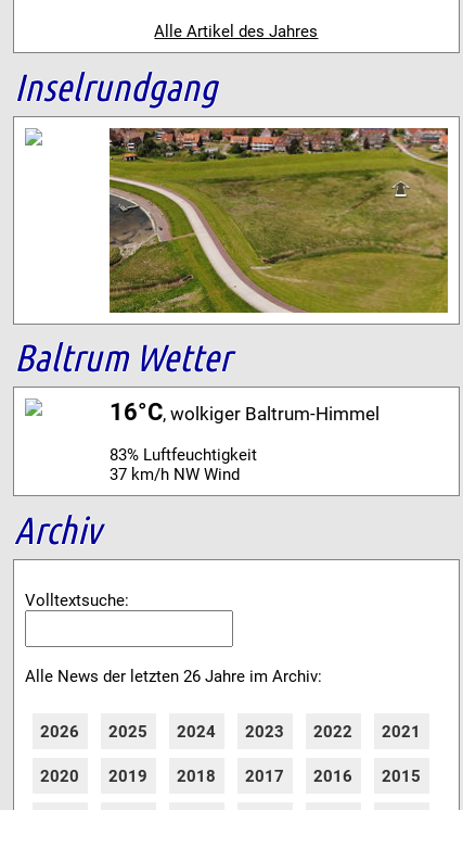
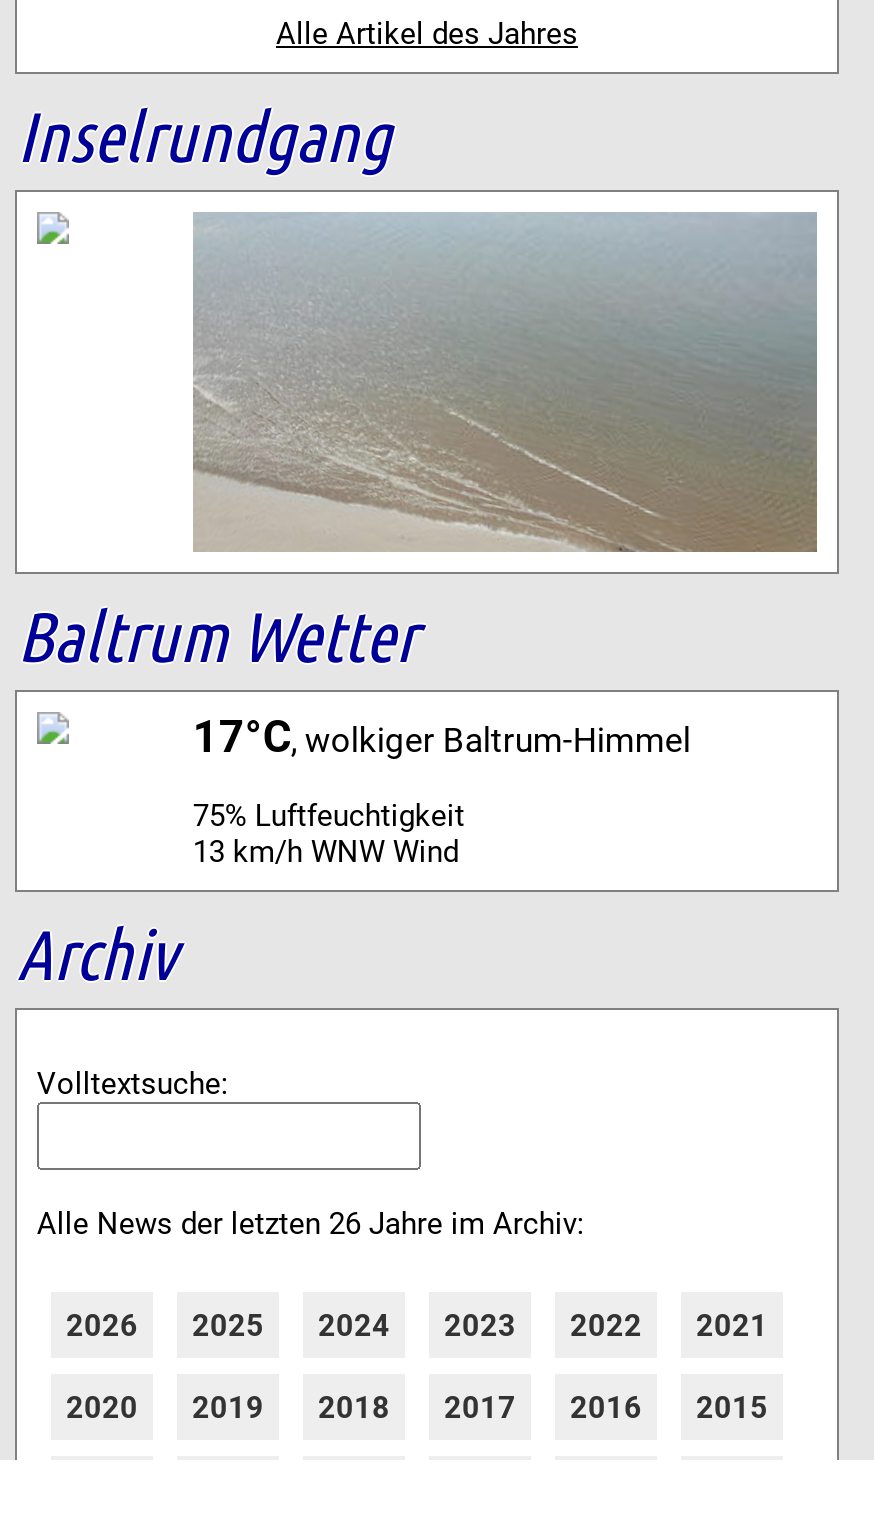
[108,127,449,314] [image] -> [191,210,819,554] [image]
[109,399,379,426] 16°C, wolkiger Baltrum-Himmel -> [193,713,691,763] 17°C, wolkiger Baltrum-Himmel
[109,446,257,465] 83% Luftfeuchtigkeit -> [193,799,465,835] 75% Luftfeuchtigkeit
[109,465,240,485] 37 km/h NW Wind -> [193,835,459,871] 13 km/h WNW Wind

